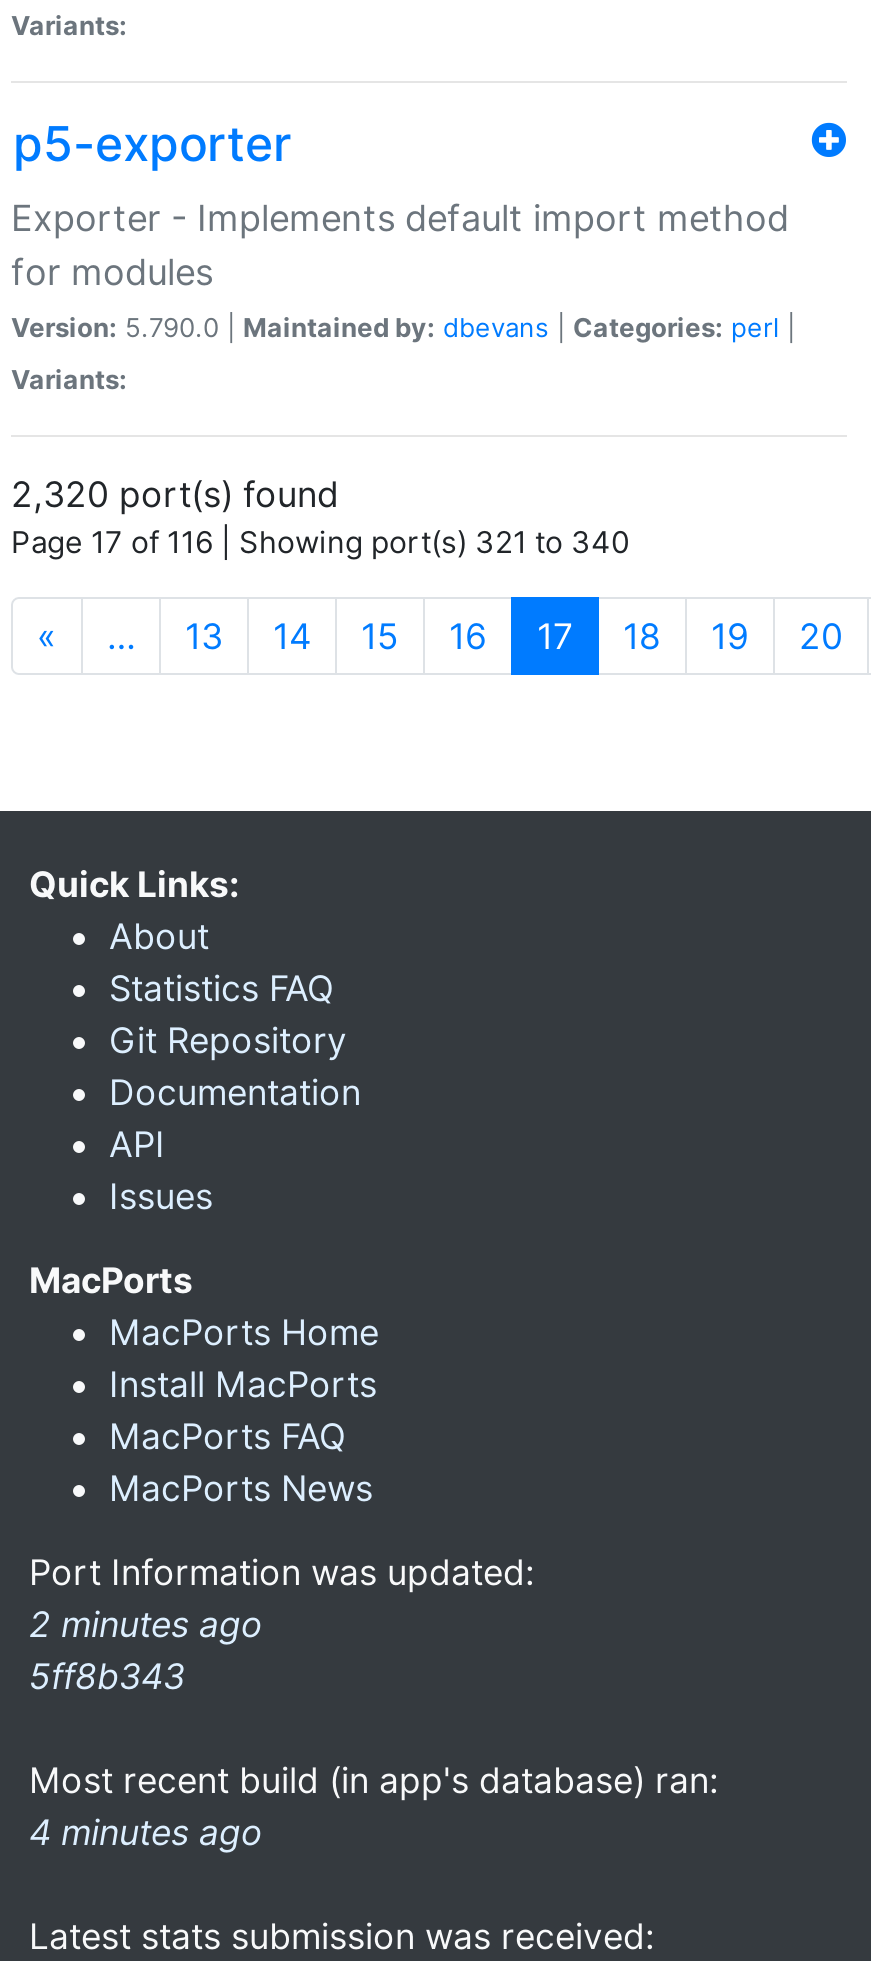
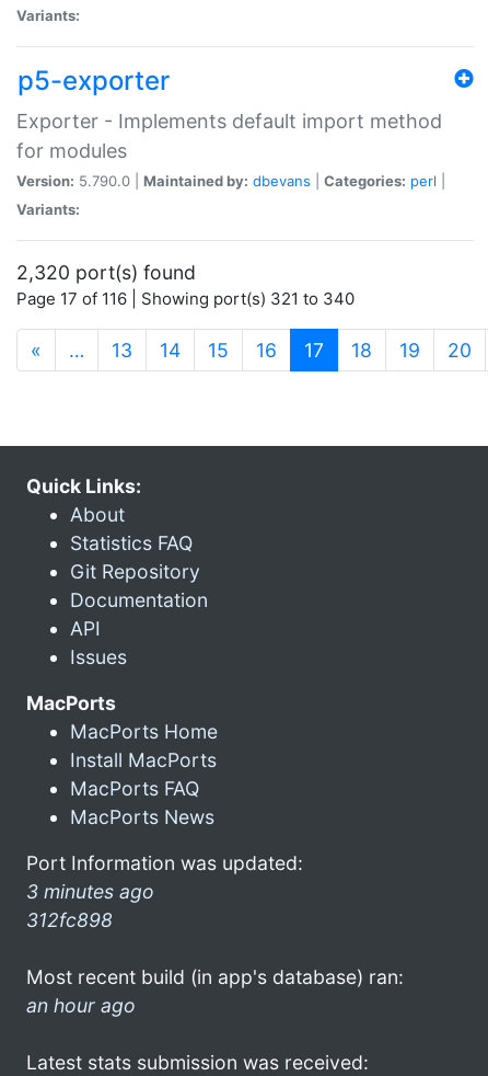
[29,1603,263,1697] 2 minutes ago | 5ff8b343 -> [26,880,154,931] 3 minutes ago | 312fc898
[29,1811,263,1853] 4 minutes ago -> [26,994,136,1017] an hour ago

